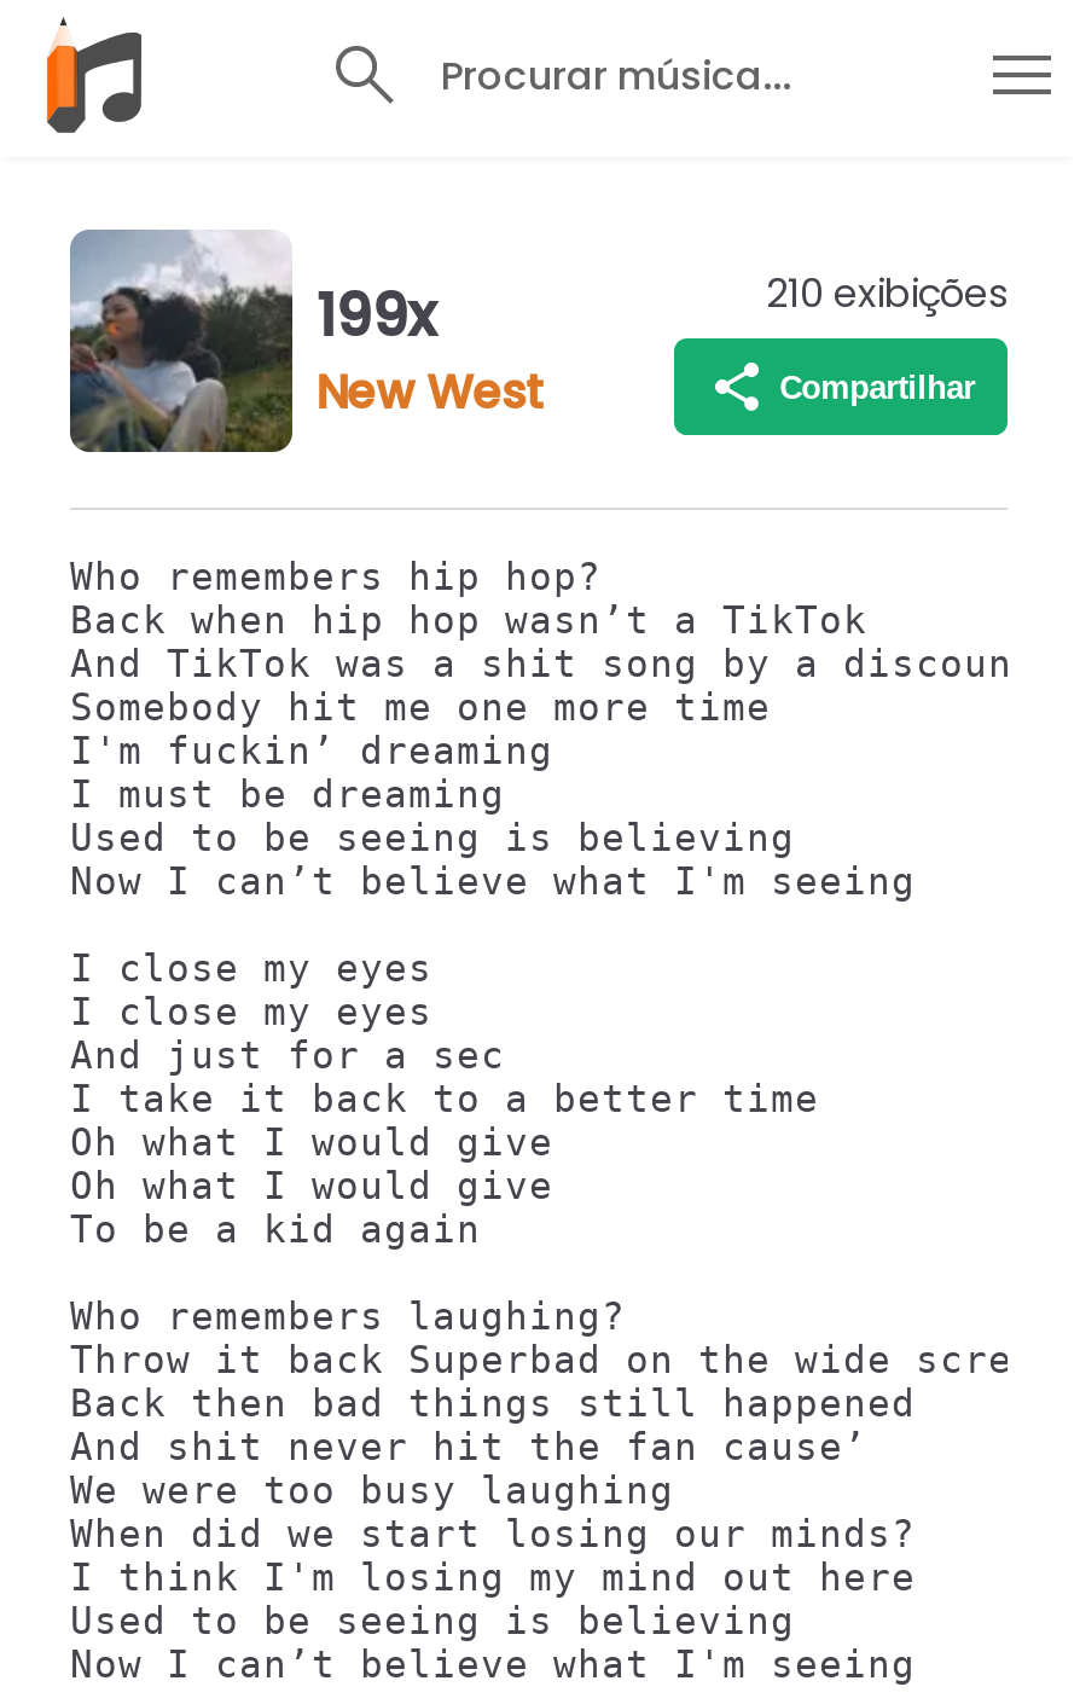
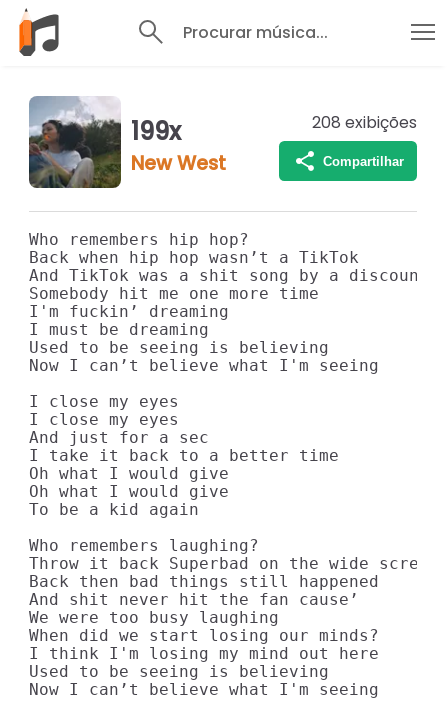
[766,265,1008,321] 210 exibições -> [312,111,417,134] 208 exibições

